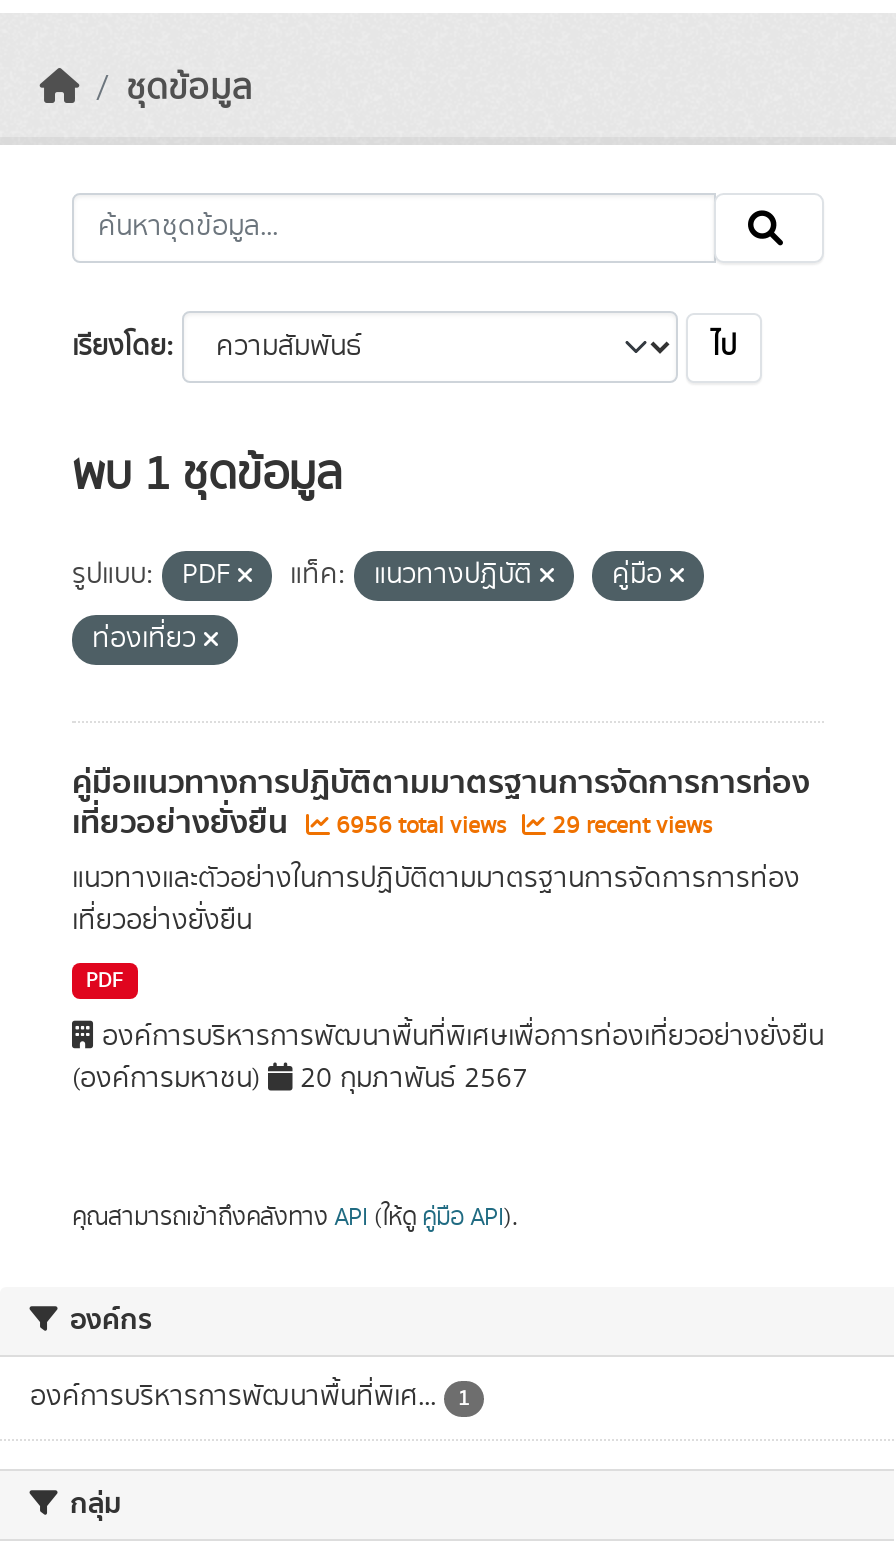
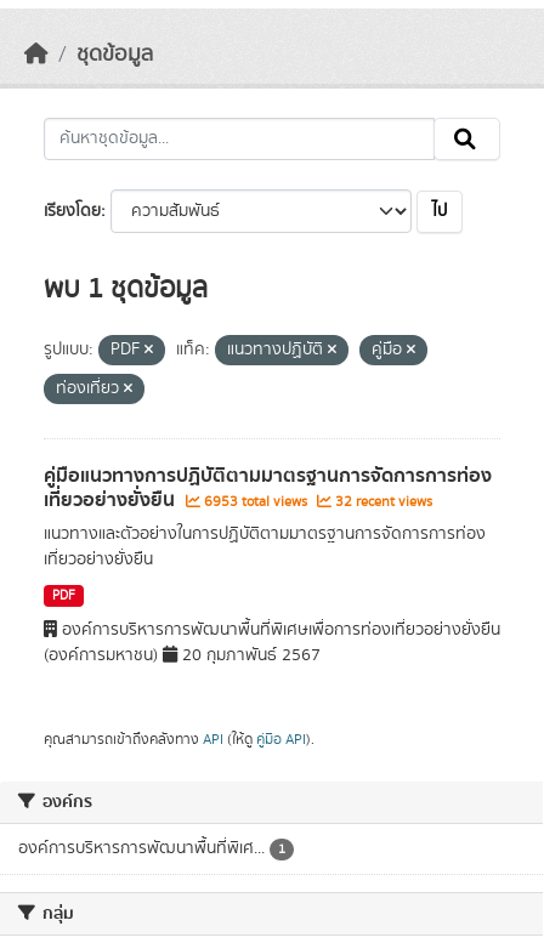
[330,809,512,843] 6956 total views -> [200,491,311,512] 6953 total views
[546,809,712,843] 29 recent views -> [331,491,432,512] 32 recent views

